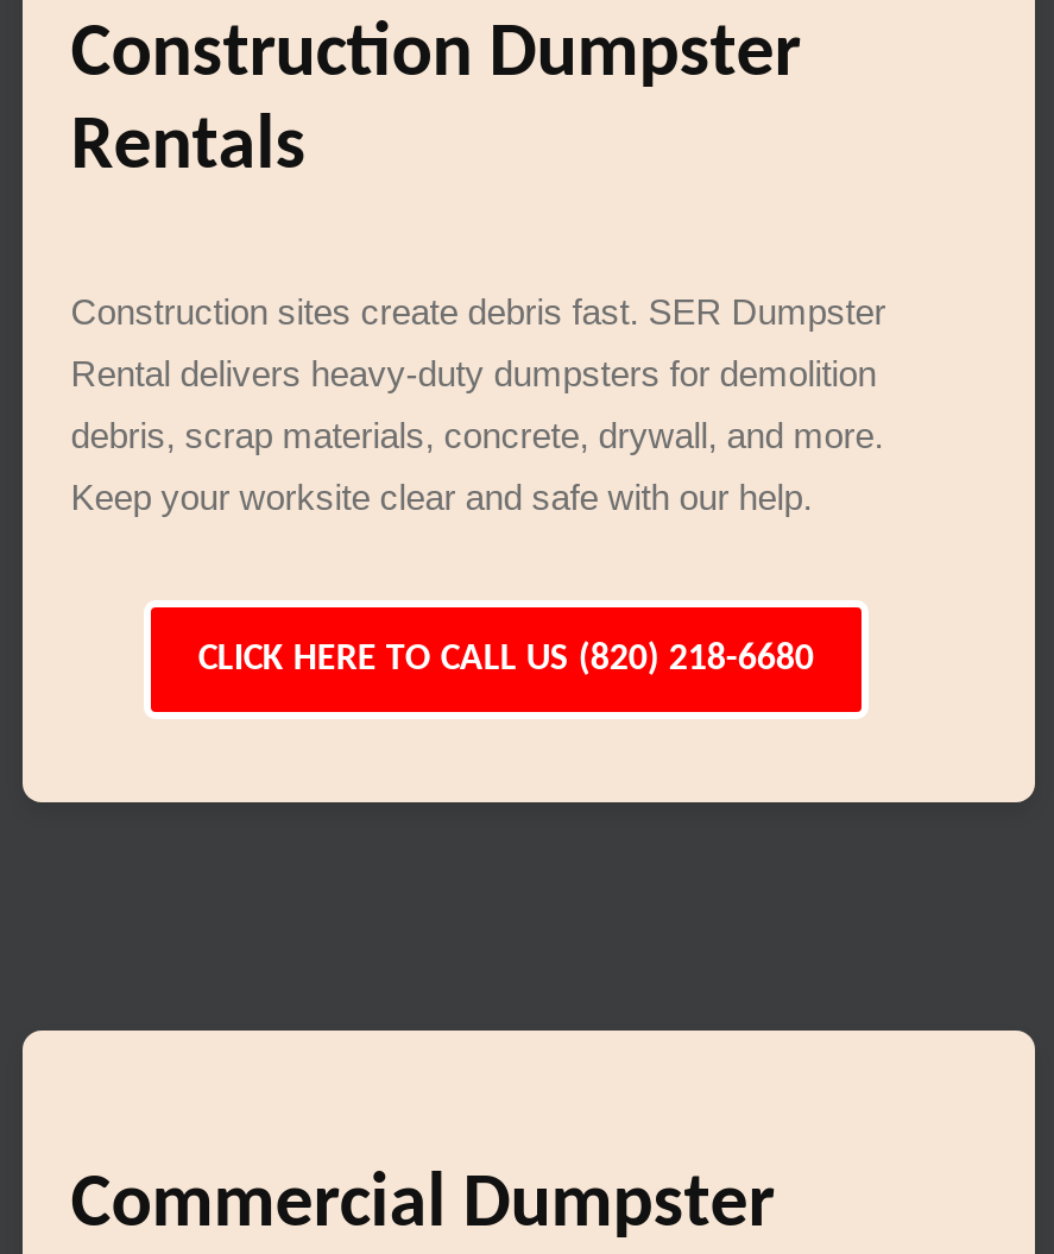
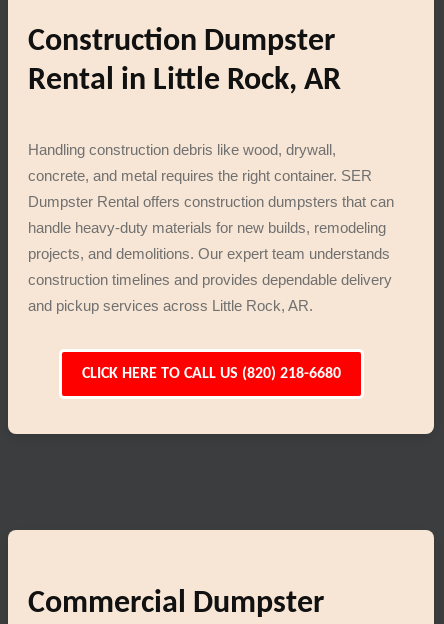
[71,111,886,517] Rentals | Construction sites create debris fast. SER Dumpster | Rental delivers heavy-duty dumpsters for demolition | debris, scrap materials, concrete, drywall, and more. | Keep your worksite clear and safe with our help. -> [28,65,394,314] Rental in Little Rock, AR | Handling construction debris like wood, drywall, | concrete, and metal requires the right container. SER | Dumpster Rental offers construction dumpsters that can | handle heavy-duty materials for new builds, remodeling | projects, and demolitions. Our expert team understands | construction timelines and provides dependable delivery | and pickup services across Little Rock, AR.

